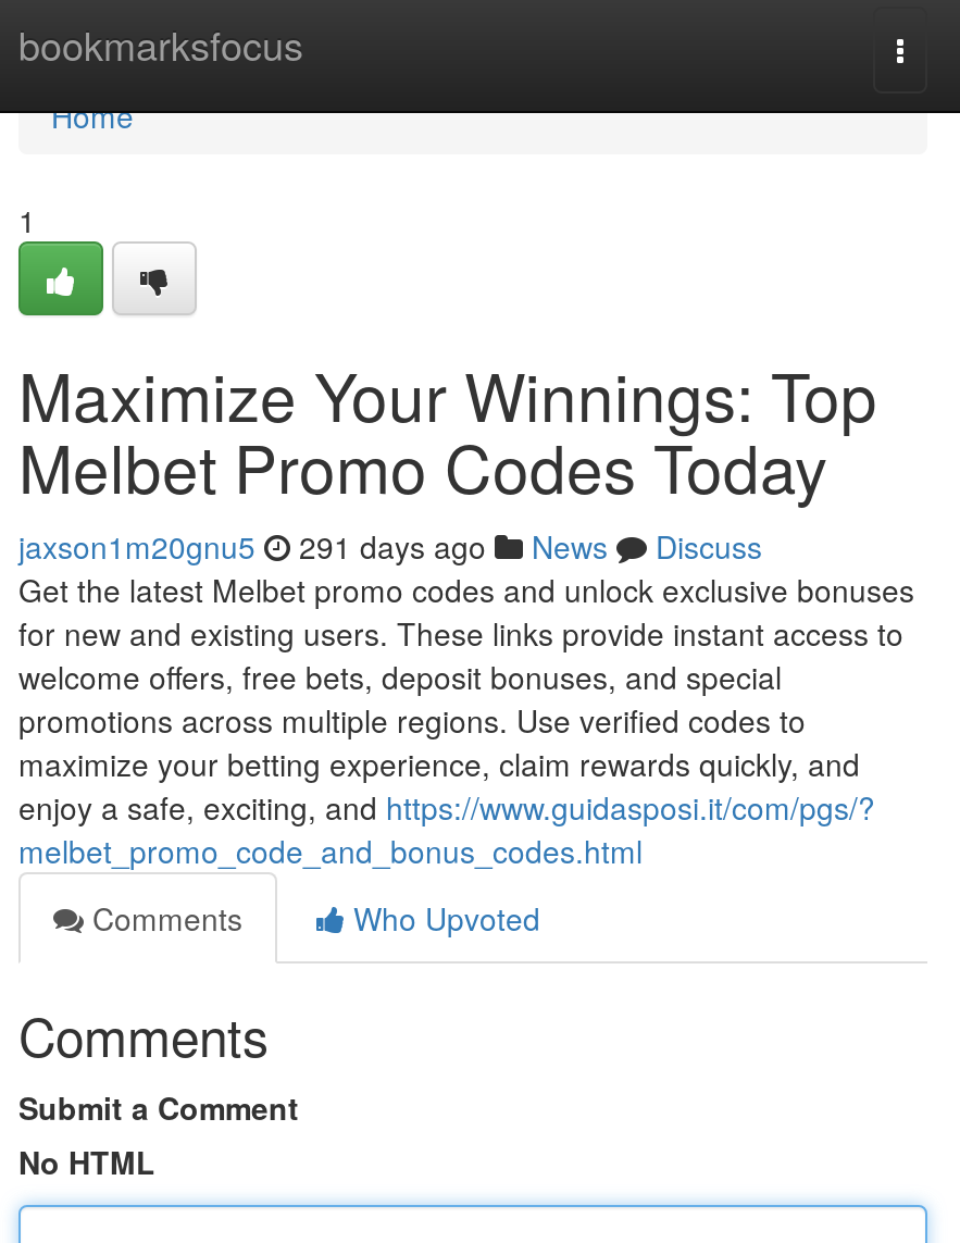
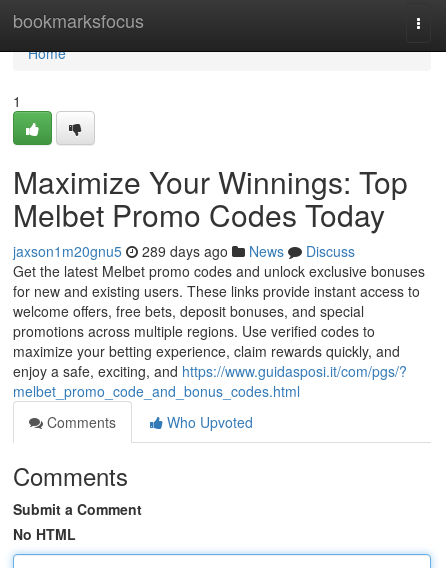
[18,524,762,568] jaxson1m20gnu5 291 days ago News Discuss -> [13,241,355,261] jaxson1m20gnu5 289 days ago News Discuss

